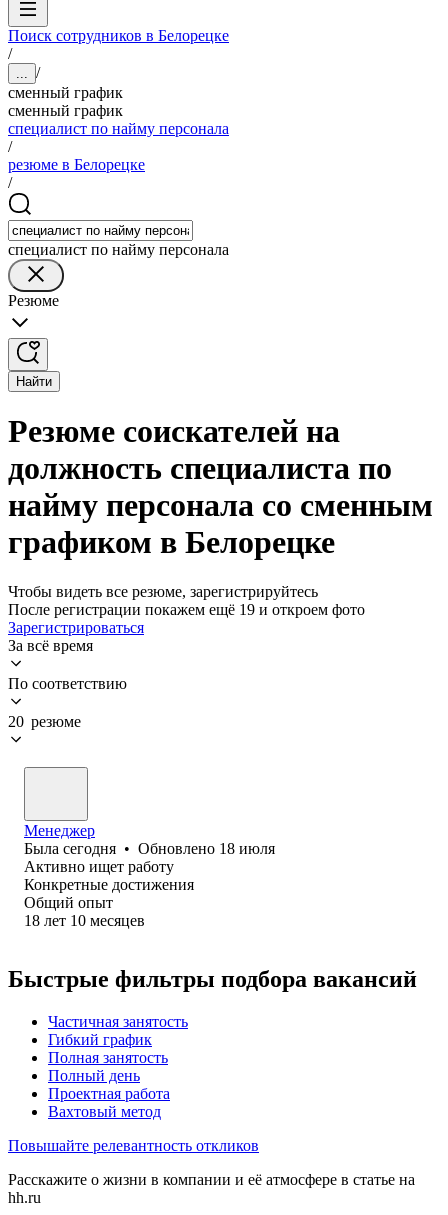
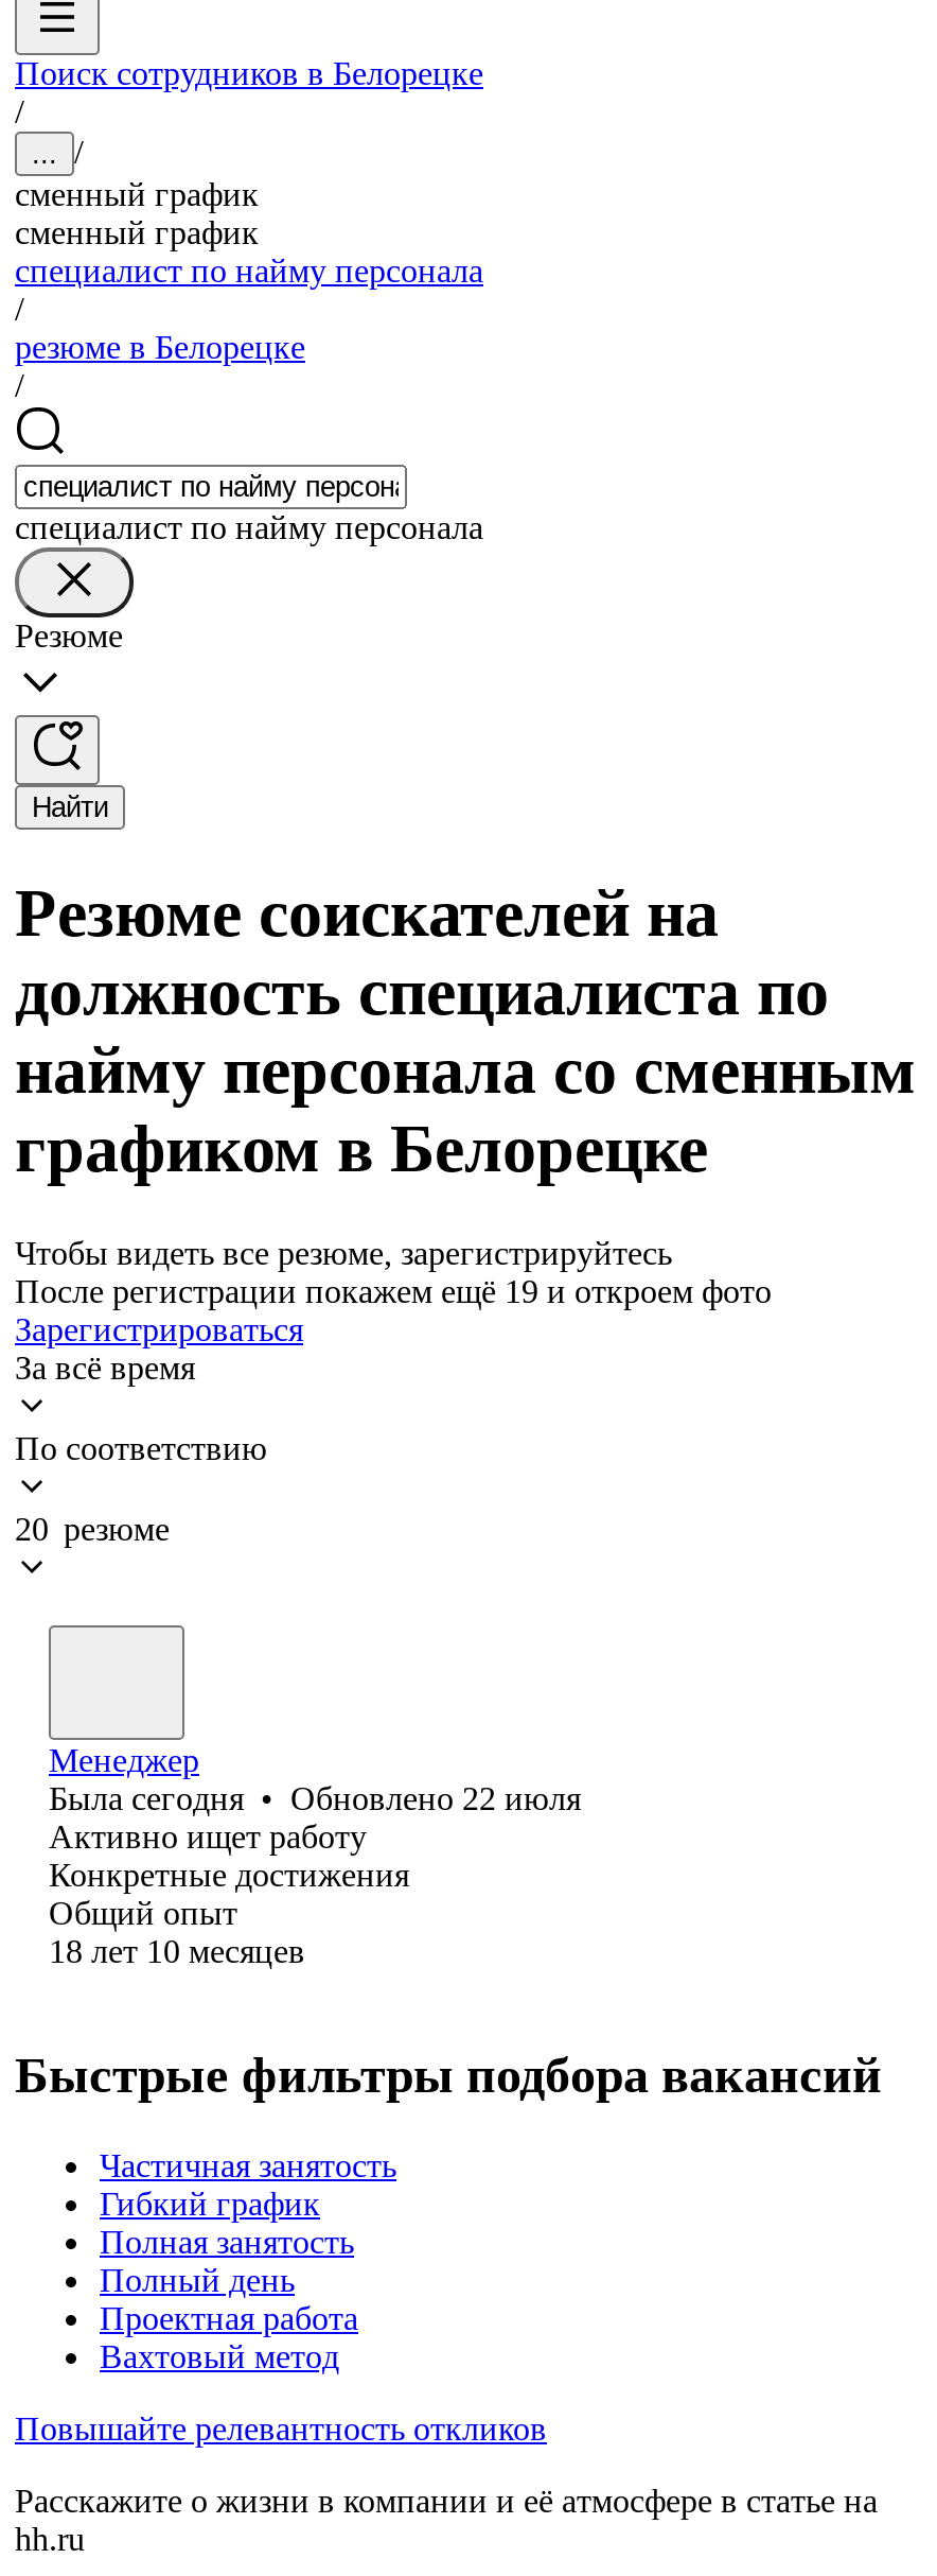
[24,840,275,857] Была сегодня • Обновлено 18 июля -> [49,1780,581,1816] Была сегодня • Обновлено 22 июля

